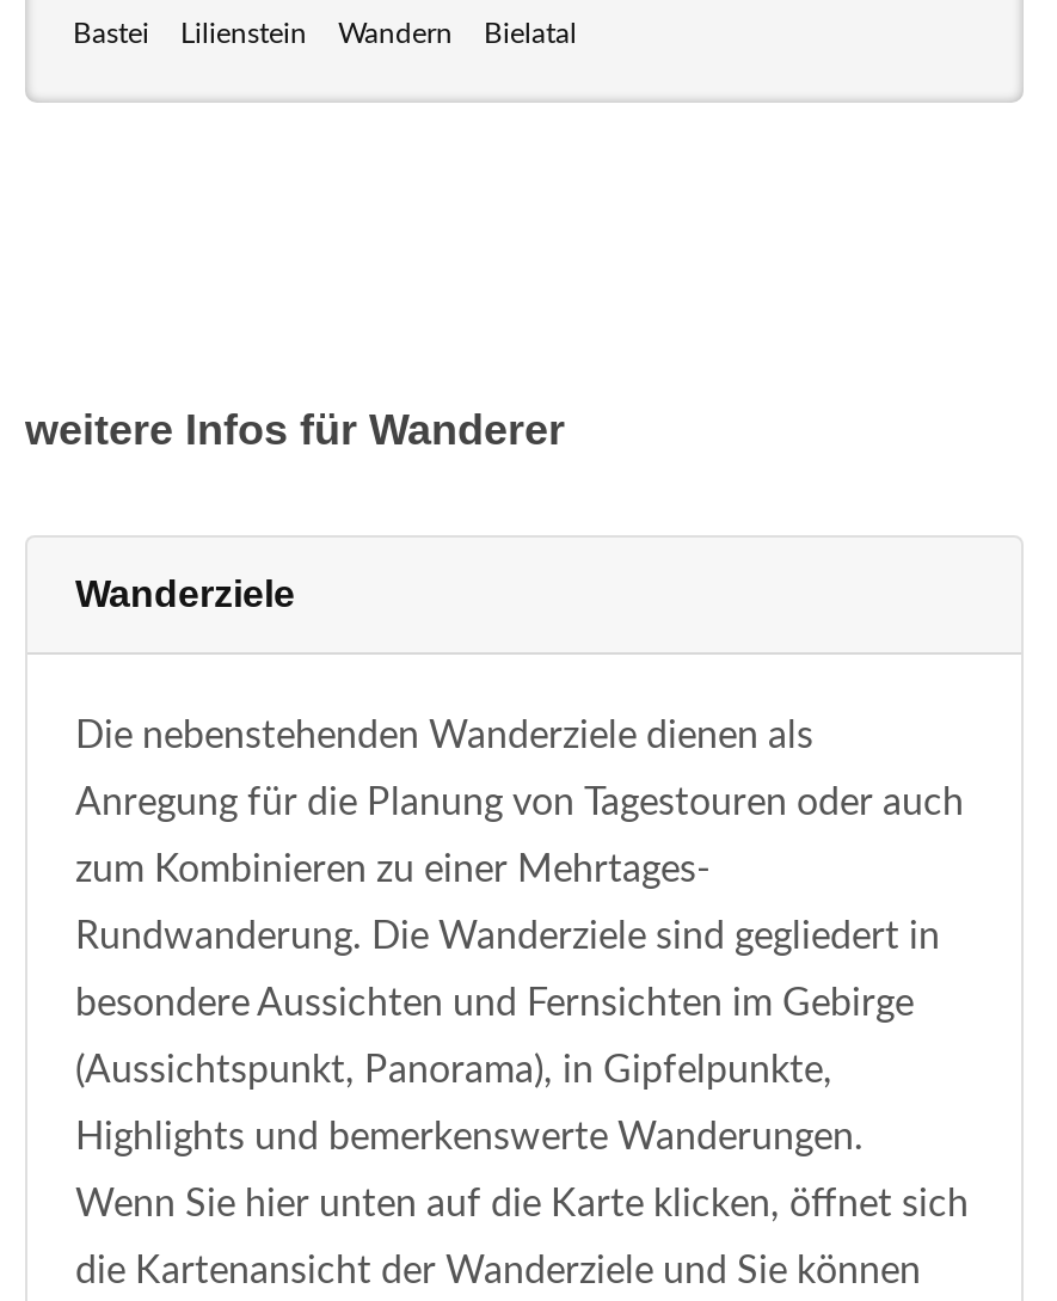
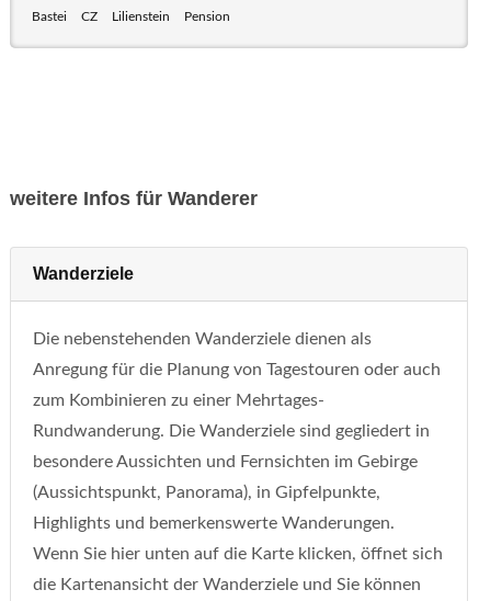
[338,19,577,48] Wandern | Bielatal -> [184,10,230,23] Pension
none -> [81,10,98,23] CZ

